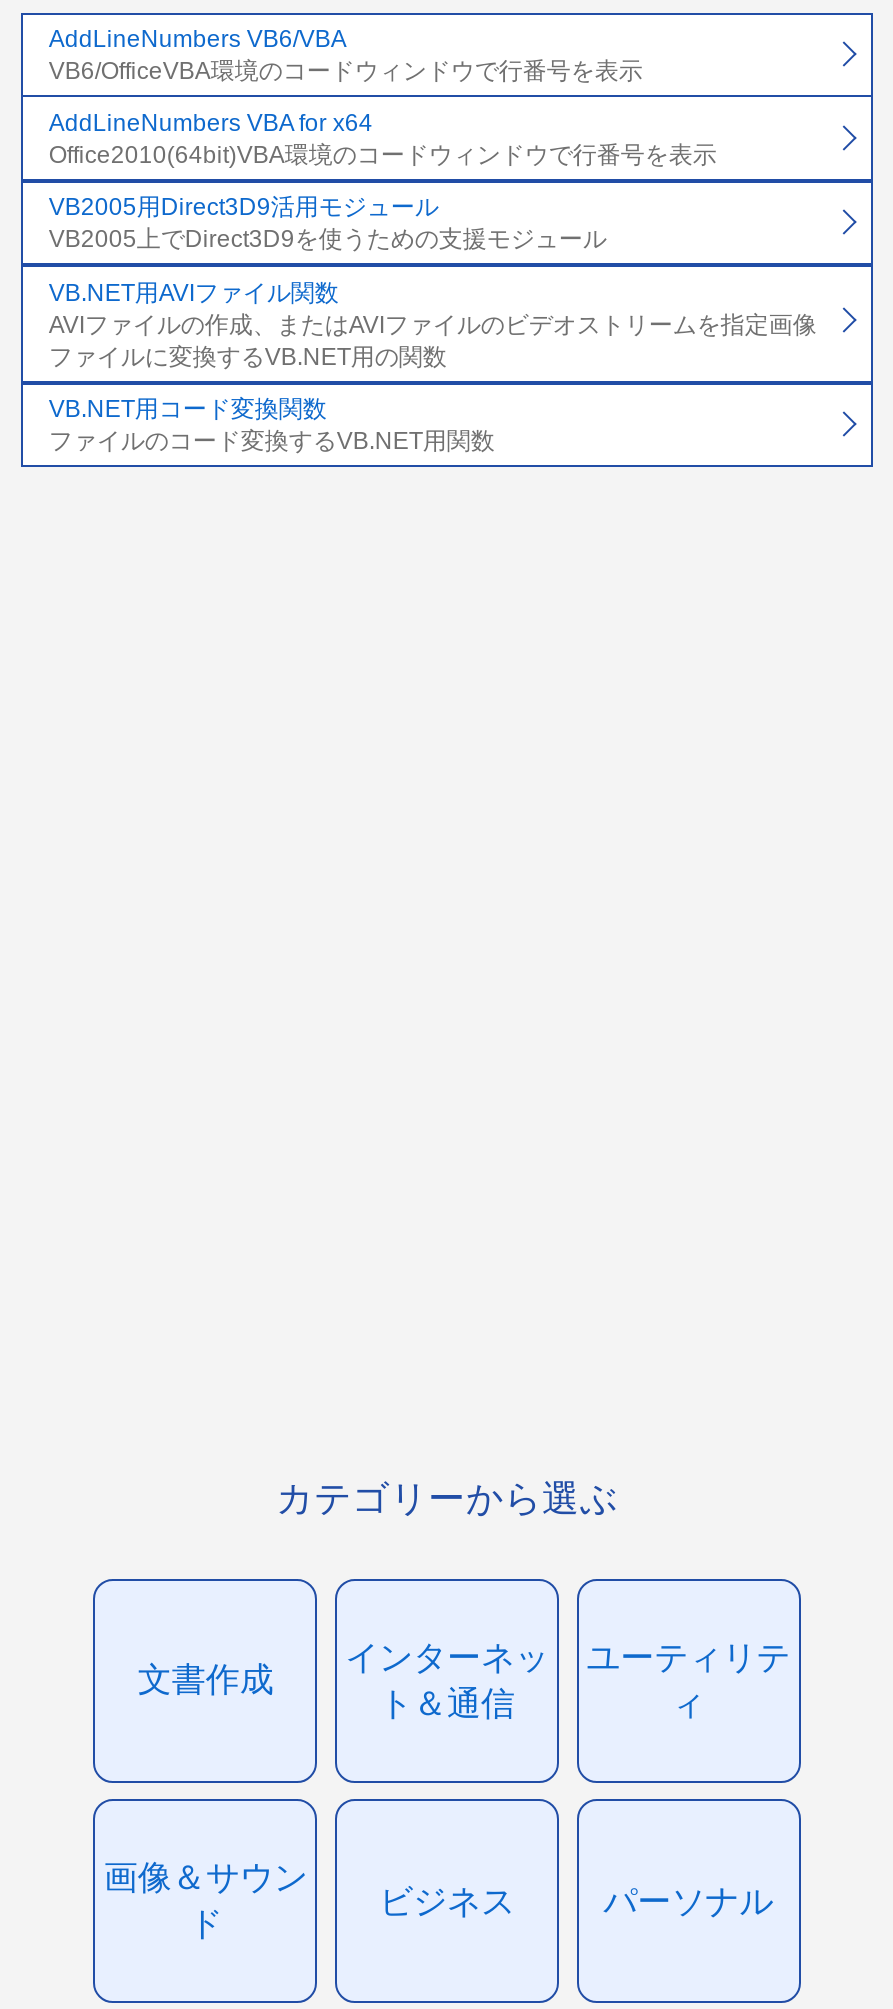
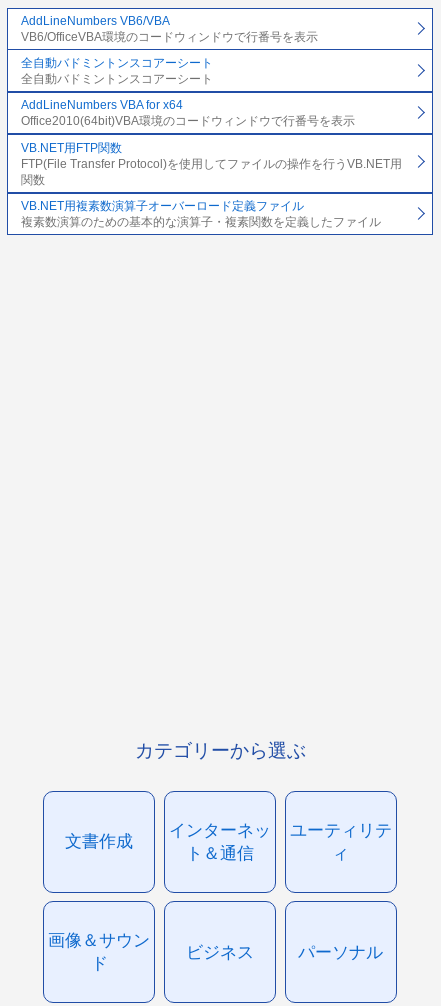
none -> [21,56,213,86] 全自動バドミントンスコアーシート | 全自動バドミントンスコアーシート
moved [49,108,717,168] -> [21,98,355,128]: AddLineNumbers VBA for x64 | Office2010(64bit)VBA環境のコードウィンドウで行番号を表示
[49,193,817,455] VB2005用Direct3D9活用モジュール | VB2005上でDirect3D9を使うための支援モジュール | VB.NET用AVIファイル関数 | AVIファイルの作成、またはAVIファイルのビデオストリームを指定画像 | ファイルに変換するVB.NET用の関数 | VB.NET用コード変換関数 | ファイルのコード変換するVB.NET用関数 -> [21,140,402,229] VB.NET用FTP関数 | FTP(File Transfer Protocol)を使用してファイルの操作を行うVB.NET用 | 関数 | VB.NET用複素数演算子オーバーロード定義ファイル | 複素数演算のための基本的な演算子・複素関数を定義したファイル

